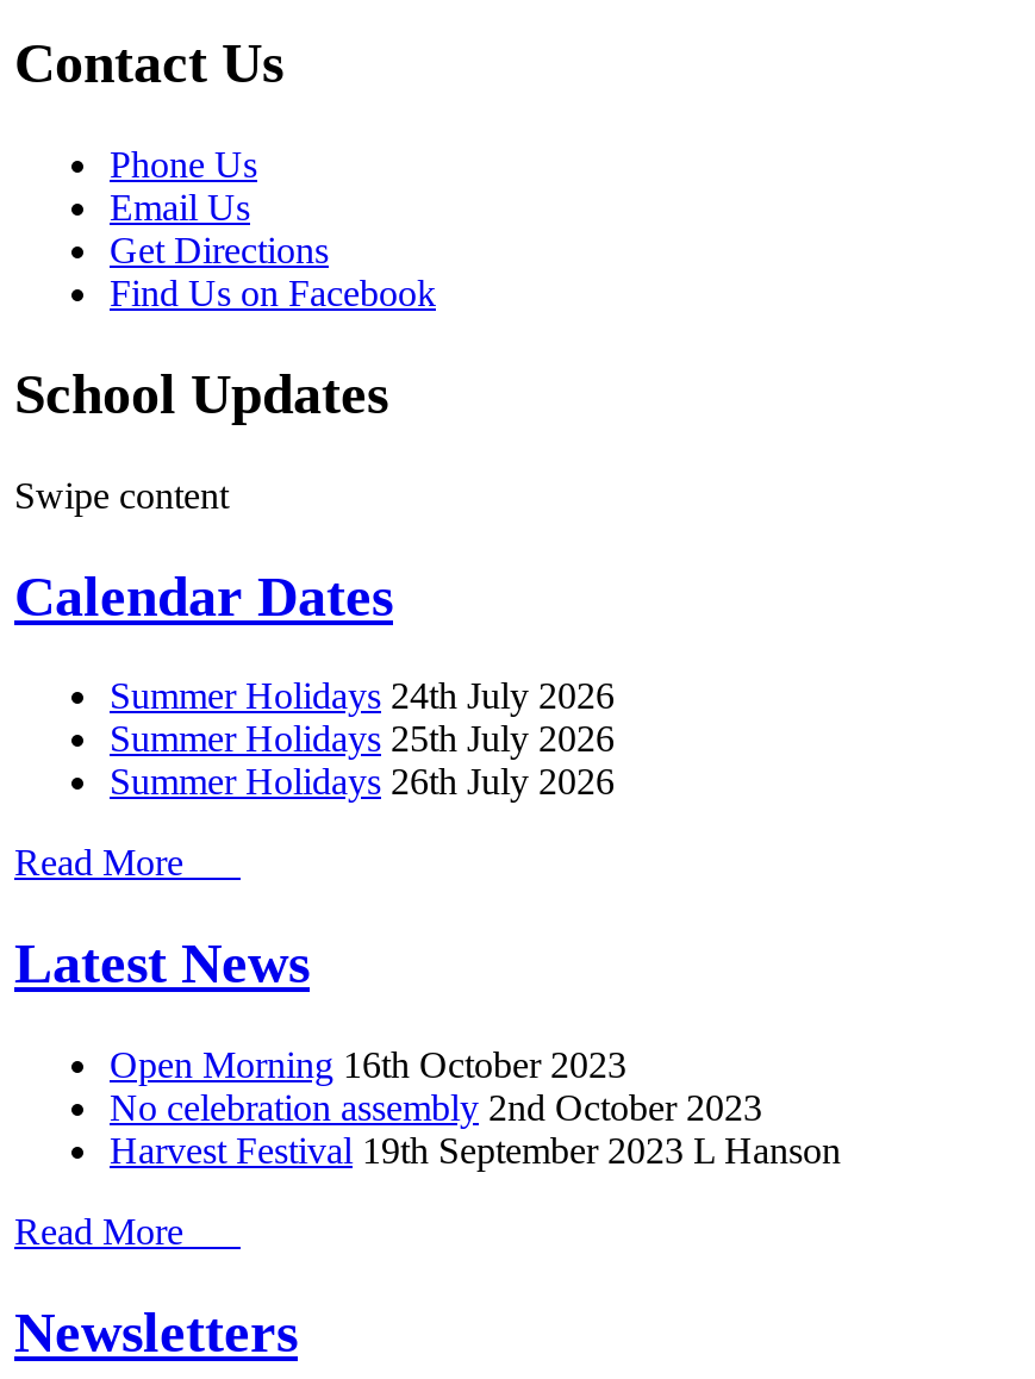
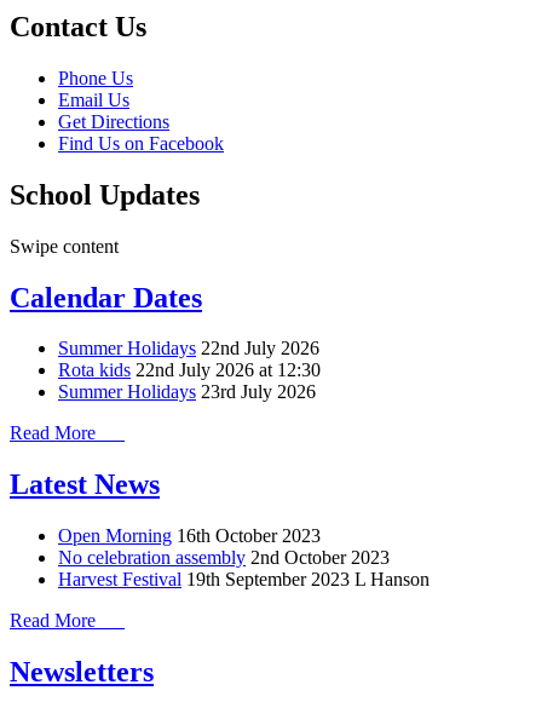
[110,676,615,802] Summer Holidays 24th July 2026 | Summer Holidays 25th July 2026 | Summer Holidays 26th July 2026 -> [58,338,321,402] Summer Holidays 22nd July 2026 | Rota kids 22nd July 2026 at 12:30 | Summer Holidays 23rd July 2026

